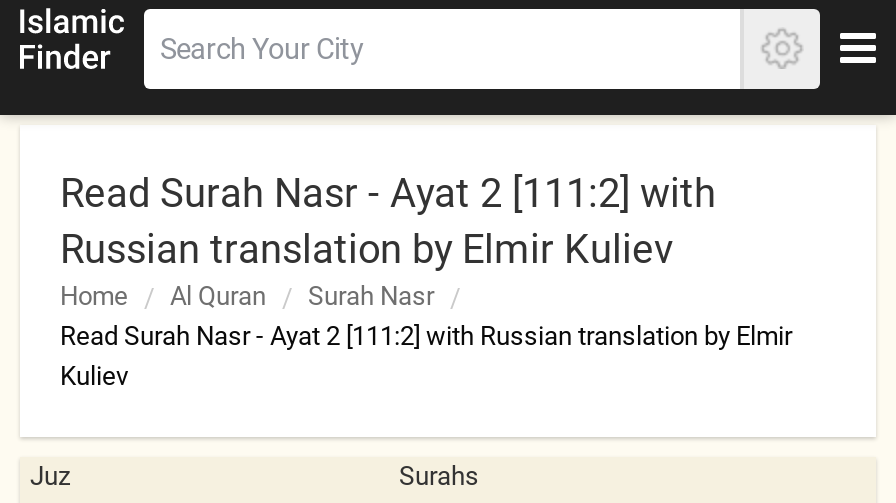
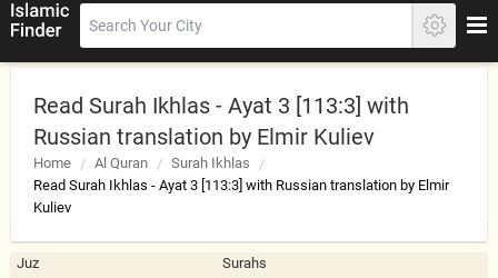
[60,169,716,217] Read Surah Nasr - Ayat 2 [111:2] with -> [33,92,409,119] Read Surah Ikhlas - Ayat 3 [113:3] with
[308,281,434,311] Surah Nasr -> [171,155,250,171] Surah Ikhlas
[60,321,792,351] Read Surah Nasr - Ayat 2 [111:2] with Russian translation by Elmir -> [33,177,449,193] Read Surah Ikhlas - Ayat 3 [113:3] with Russian translation by Elmir

